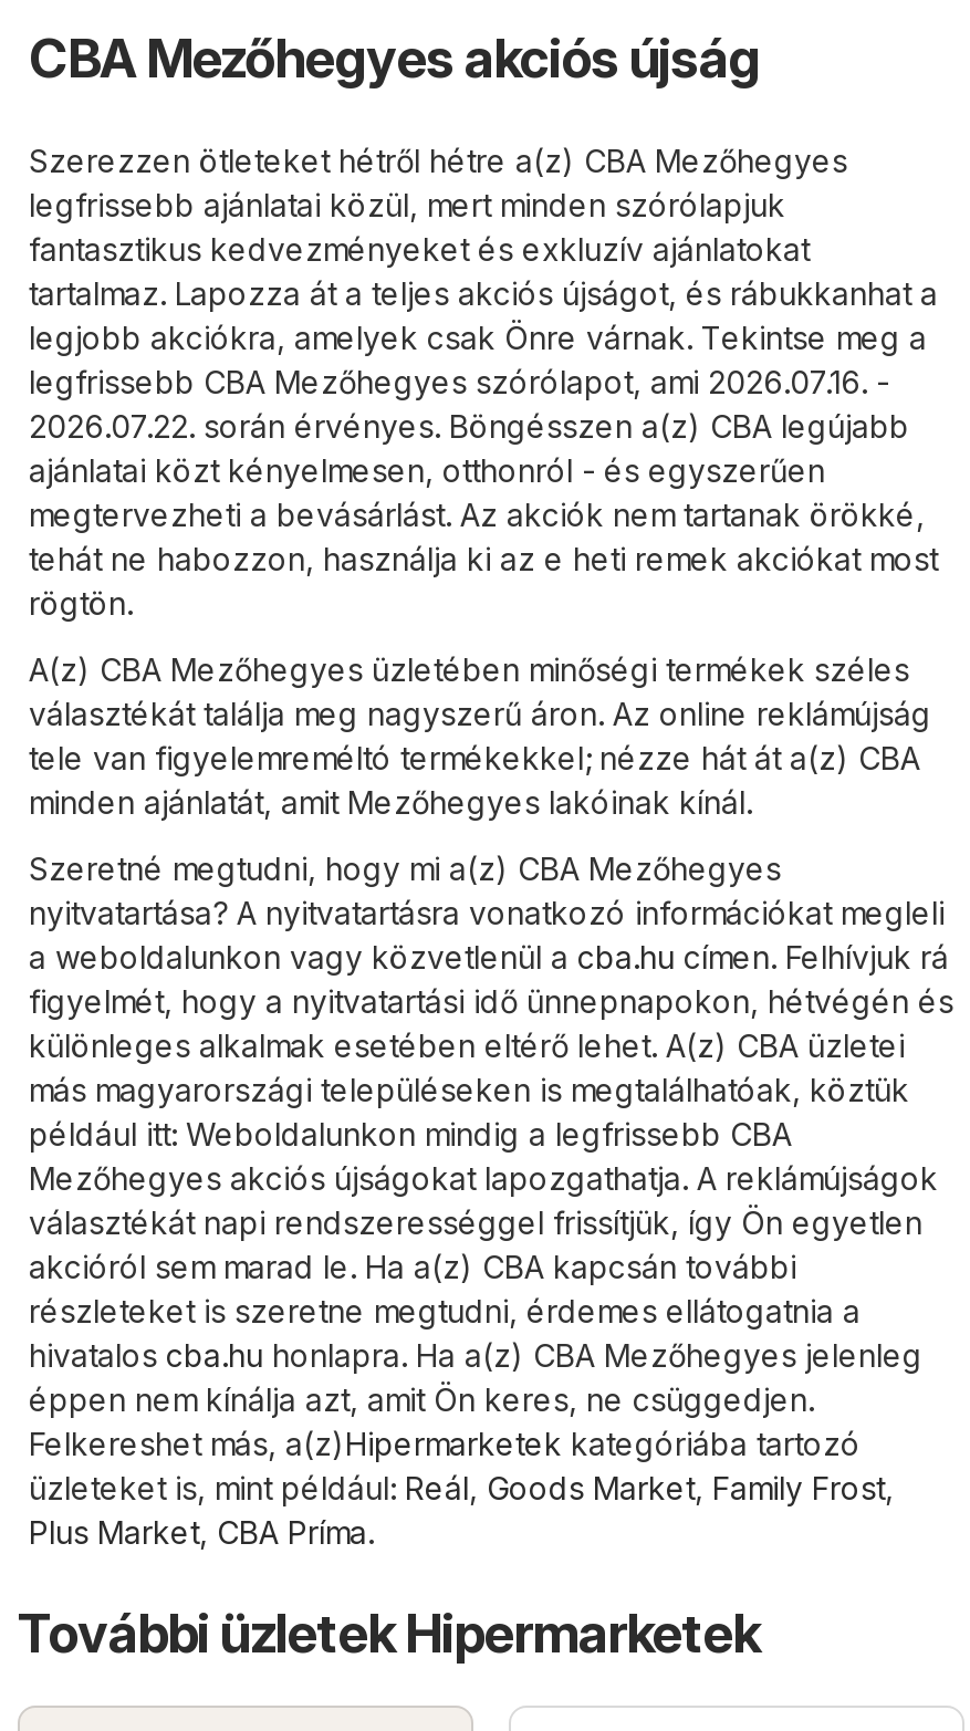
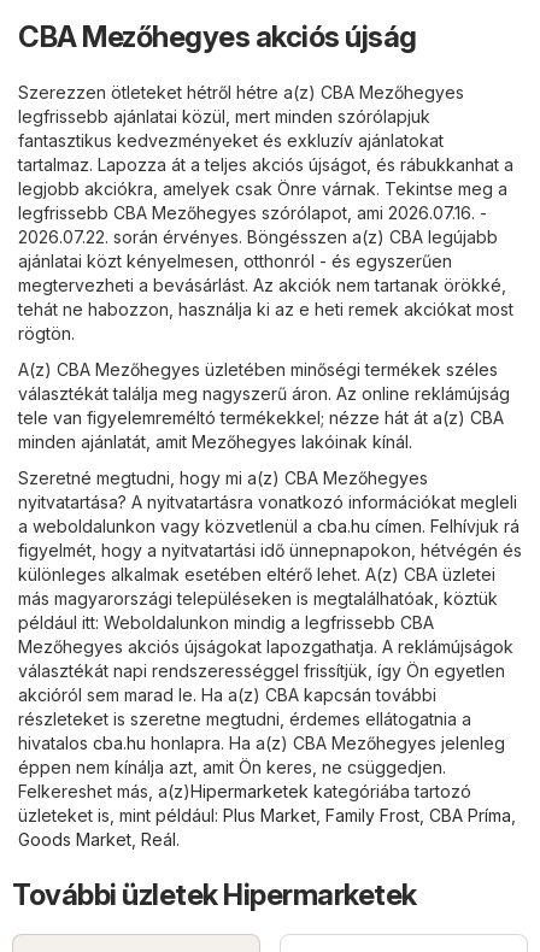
[29,1469,894,1551] üzleteket is, mint például: Reál, Goods Market, Family Frost, | Plus Market, CBA Príma. -> [18,805,516,849] üzleteket is, mint például: Plus Market, Family Frost, CBA Príma, | Goods Market, Reál.

